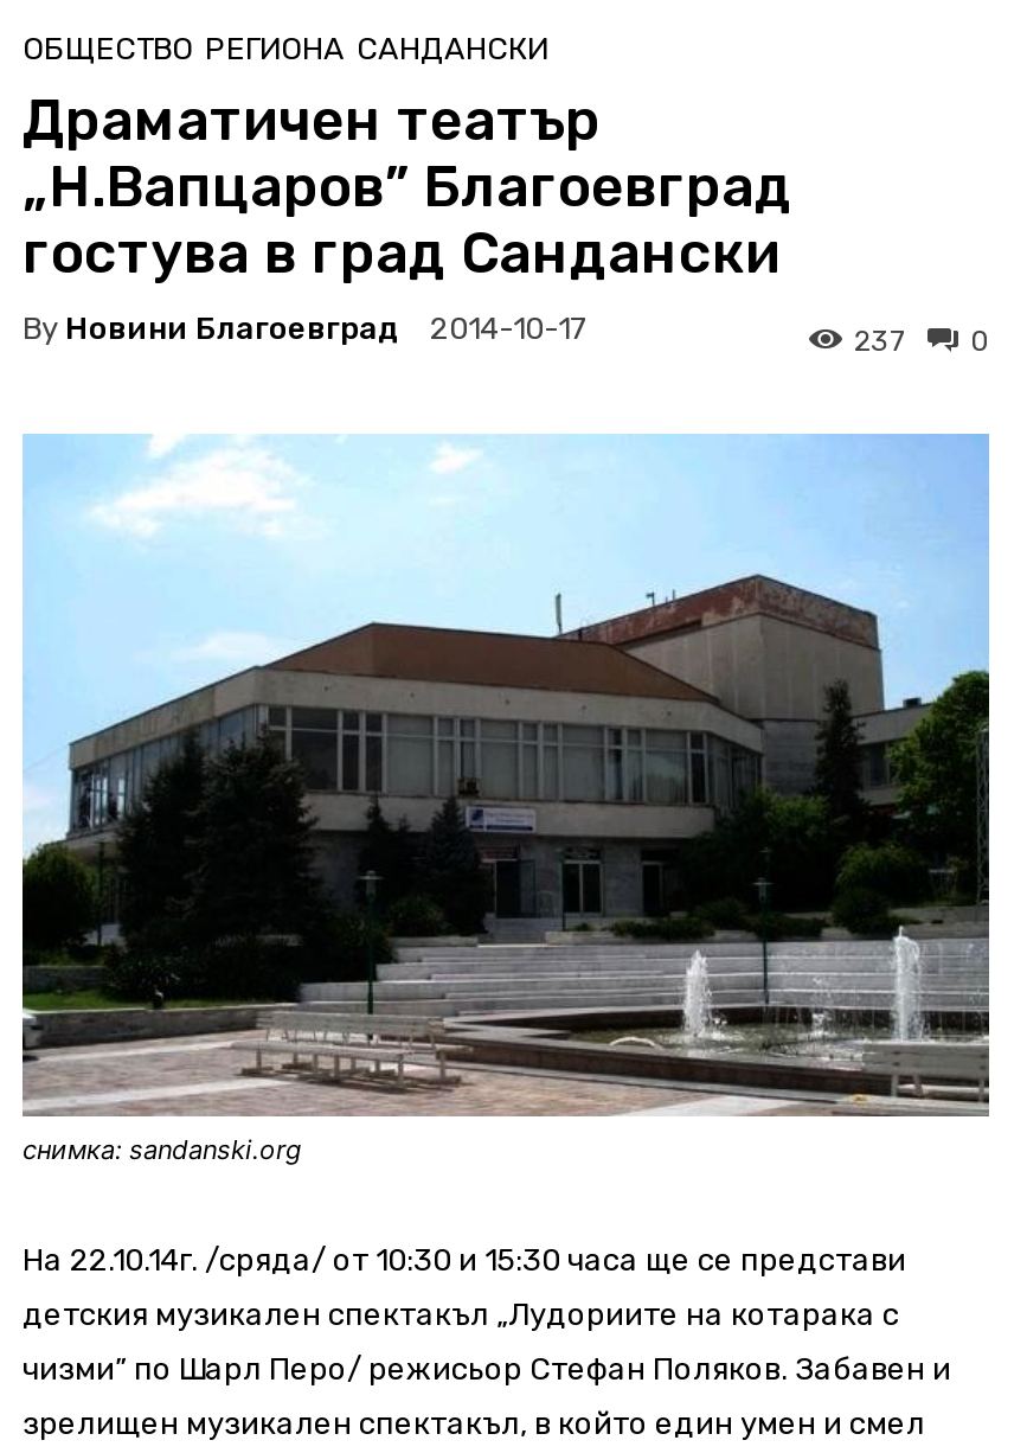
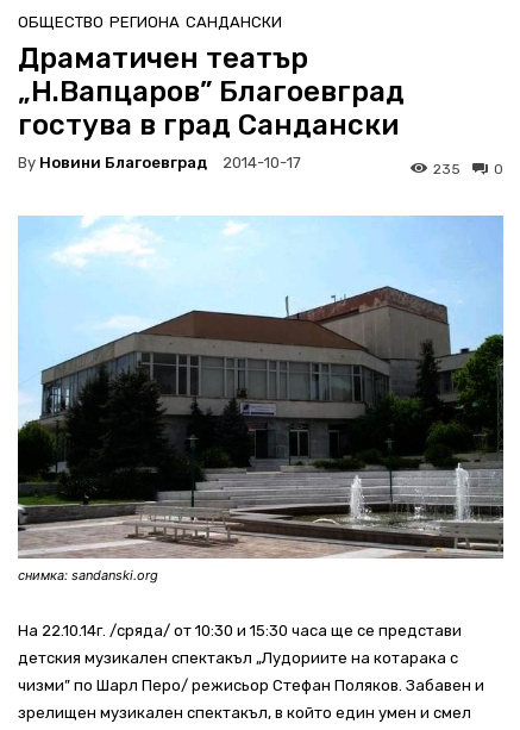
[854,325,989,358] 237 0 -> [433,161,503,178] 235 0

